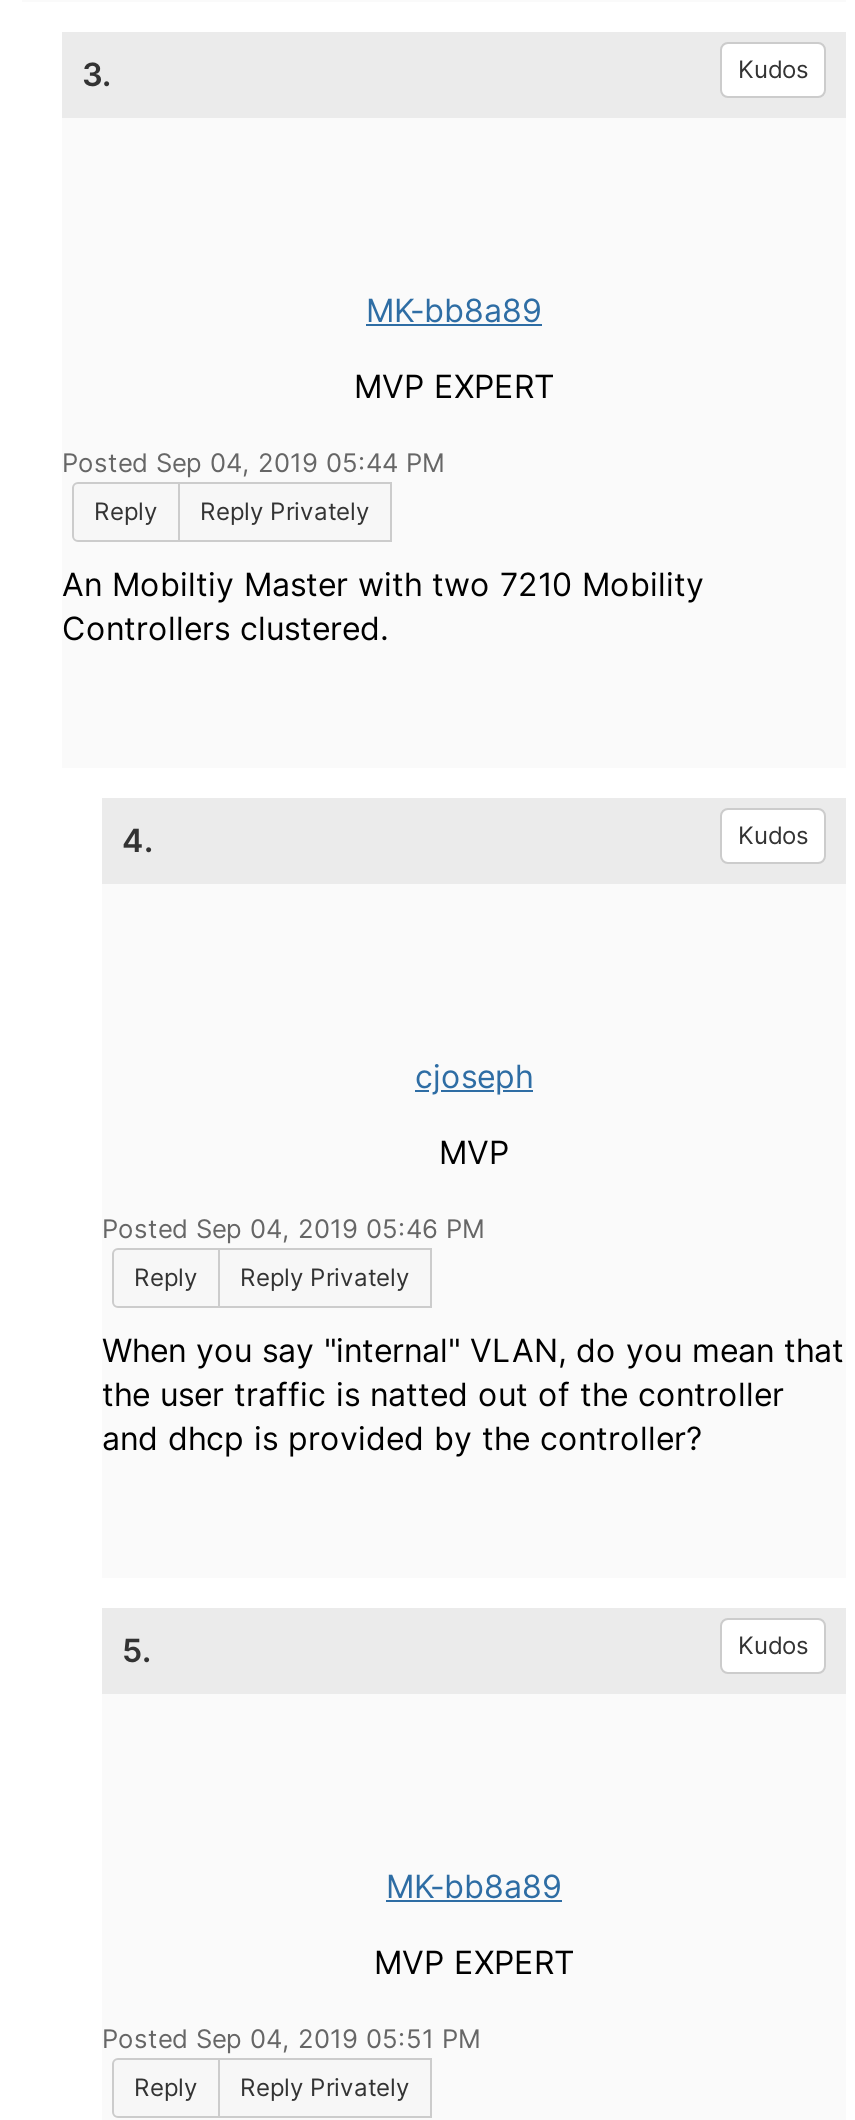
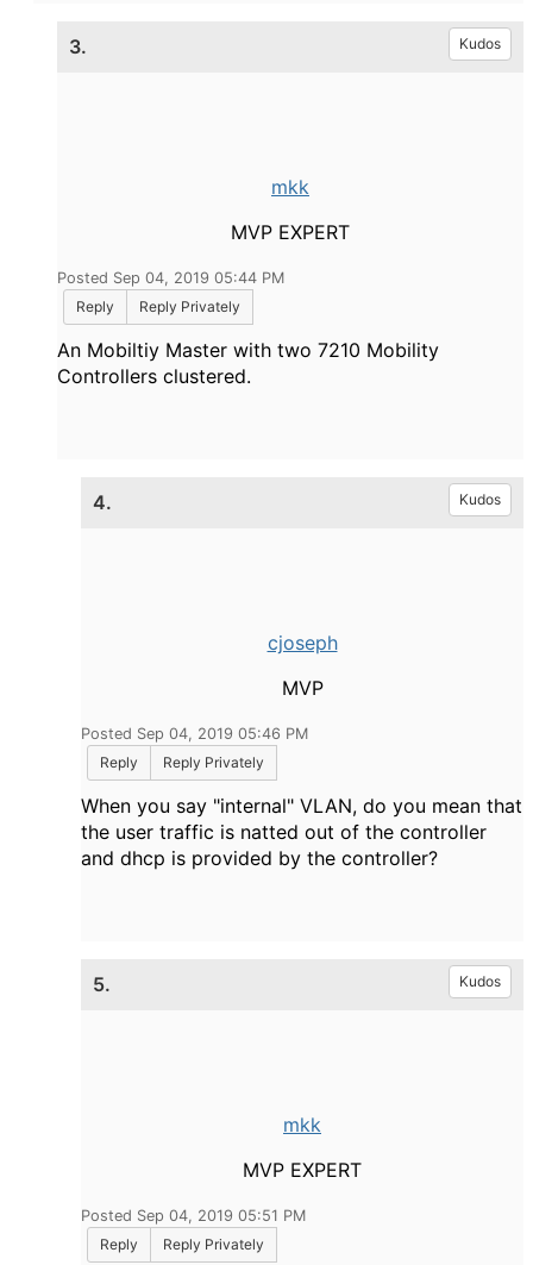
[366,290,542,330] MK-bb8a89 -> [271,175,309,199] mkk
[386,1866,562,1906] MK-bb8a89 -> [283,1113,321,1136] mkk

